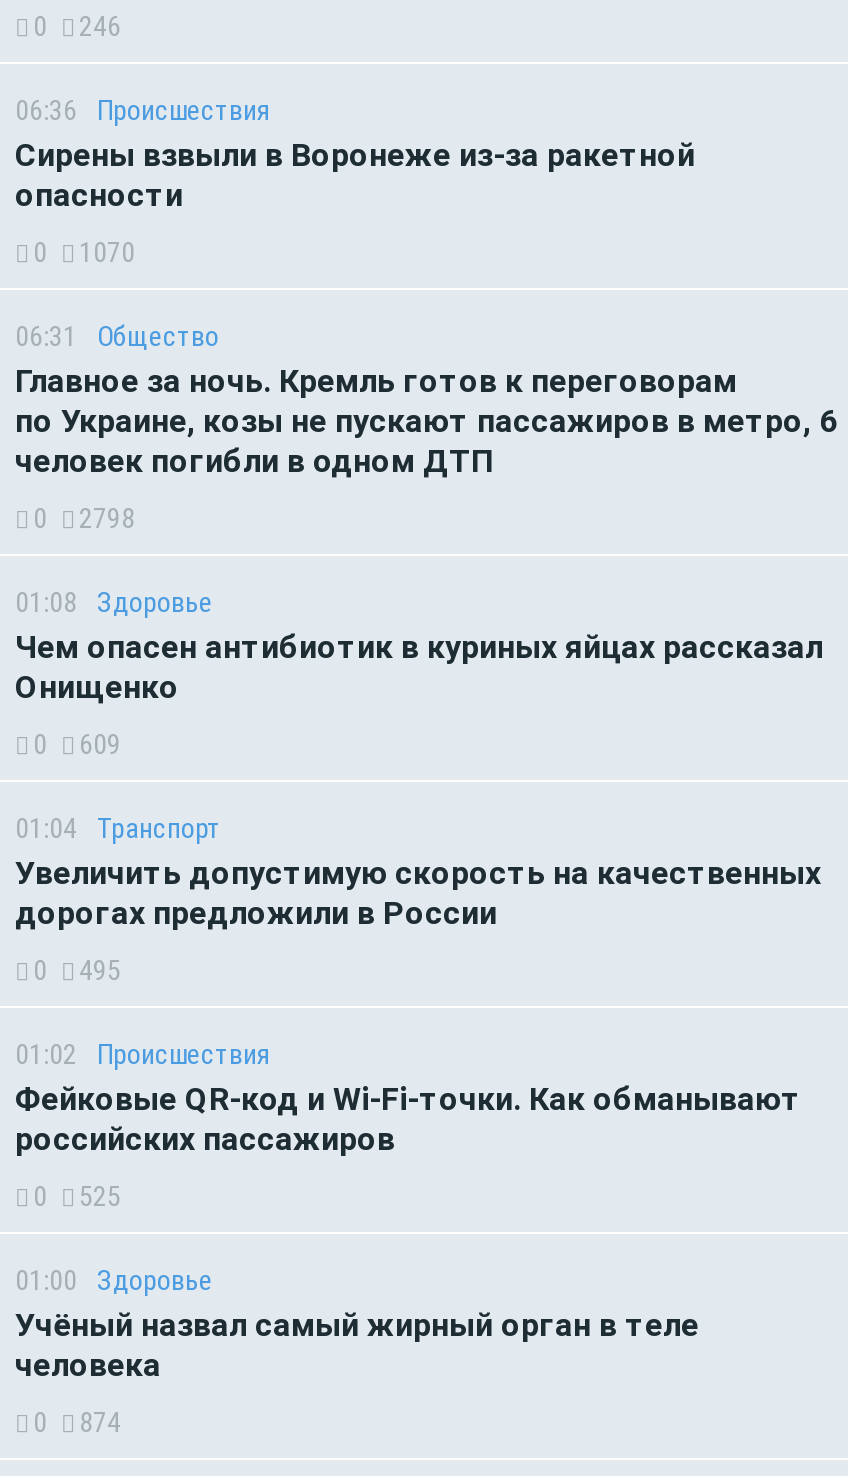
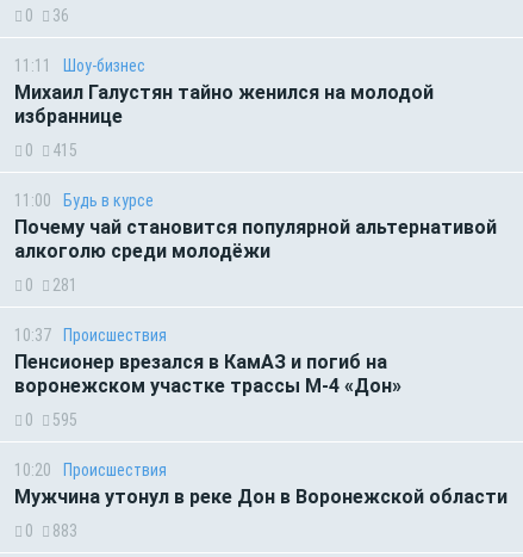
[33,10,121,42] 0 246 -> [25,6,69,25] 0 36
[15,94,695,214] 06:36 | Происшествия | Сирены взвыли в Воронеже из-за ракетной | опасности -> [14,56,434,128] 11:11 | Шоу-бизнес | Михаил Галустян тайно женился на молодой | избраннице
[33,236,135,268] 0 1070 -> [25,141,77,160] 0 415
[15,320,837,480] 06:31 | Общество | Главное за ночь. Кремль готов к переговорам | по Украине, козы не пускают пассажиров в метро, 6 | человек погибли в одном ДТП -> [14,191,497,263] 11:00 | Будь в курсе | Почему чай становится популярной альтернативой | алкоголю среди молодёжи
[15,502,823,1070] 2798 | 01:08 | Здоровье | Чем опасен антибиотик в куриных яйцах рассказал | Онищенко | 0 | 609 | 01:04 | Транспорт | Увеличить допустимую скорость на качественных | дорогах предложили в России | 0 | 495 | 01:02 -> [14,276,77,345] 281 | 10:37
[15,1080,801,1158] Фейковые QR‑код и Wi-Fi-точки. Как обманывают | российских пассажиров -> [14,351,401,397] Пенсионер врезался в КамАЗ и погиб на | воронежском участке трассы М-4 «Дон»
[33,1180,121,1212] 0 525 -> [25,411,77,430] 0 595
[15,1264,699,1384] 01:00 | Здоровье | Учёный назвал самый жирный орган в теле | человека -> [14,461,508,508] 10:20 | Происшествия | Мужчина утонул в реке Дон в Воронежской области
[33,1406,121,1438] 0 874 -> [25,521,77,541] 0 883

